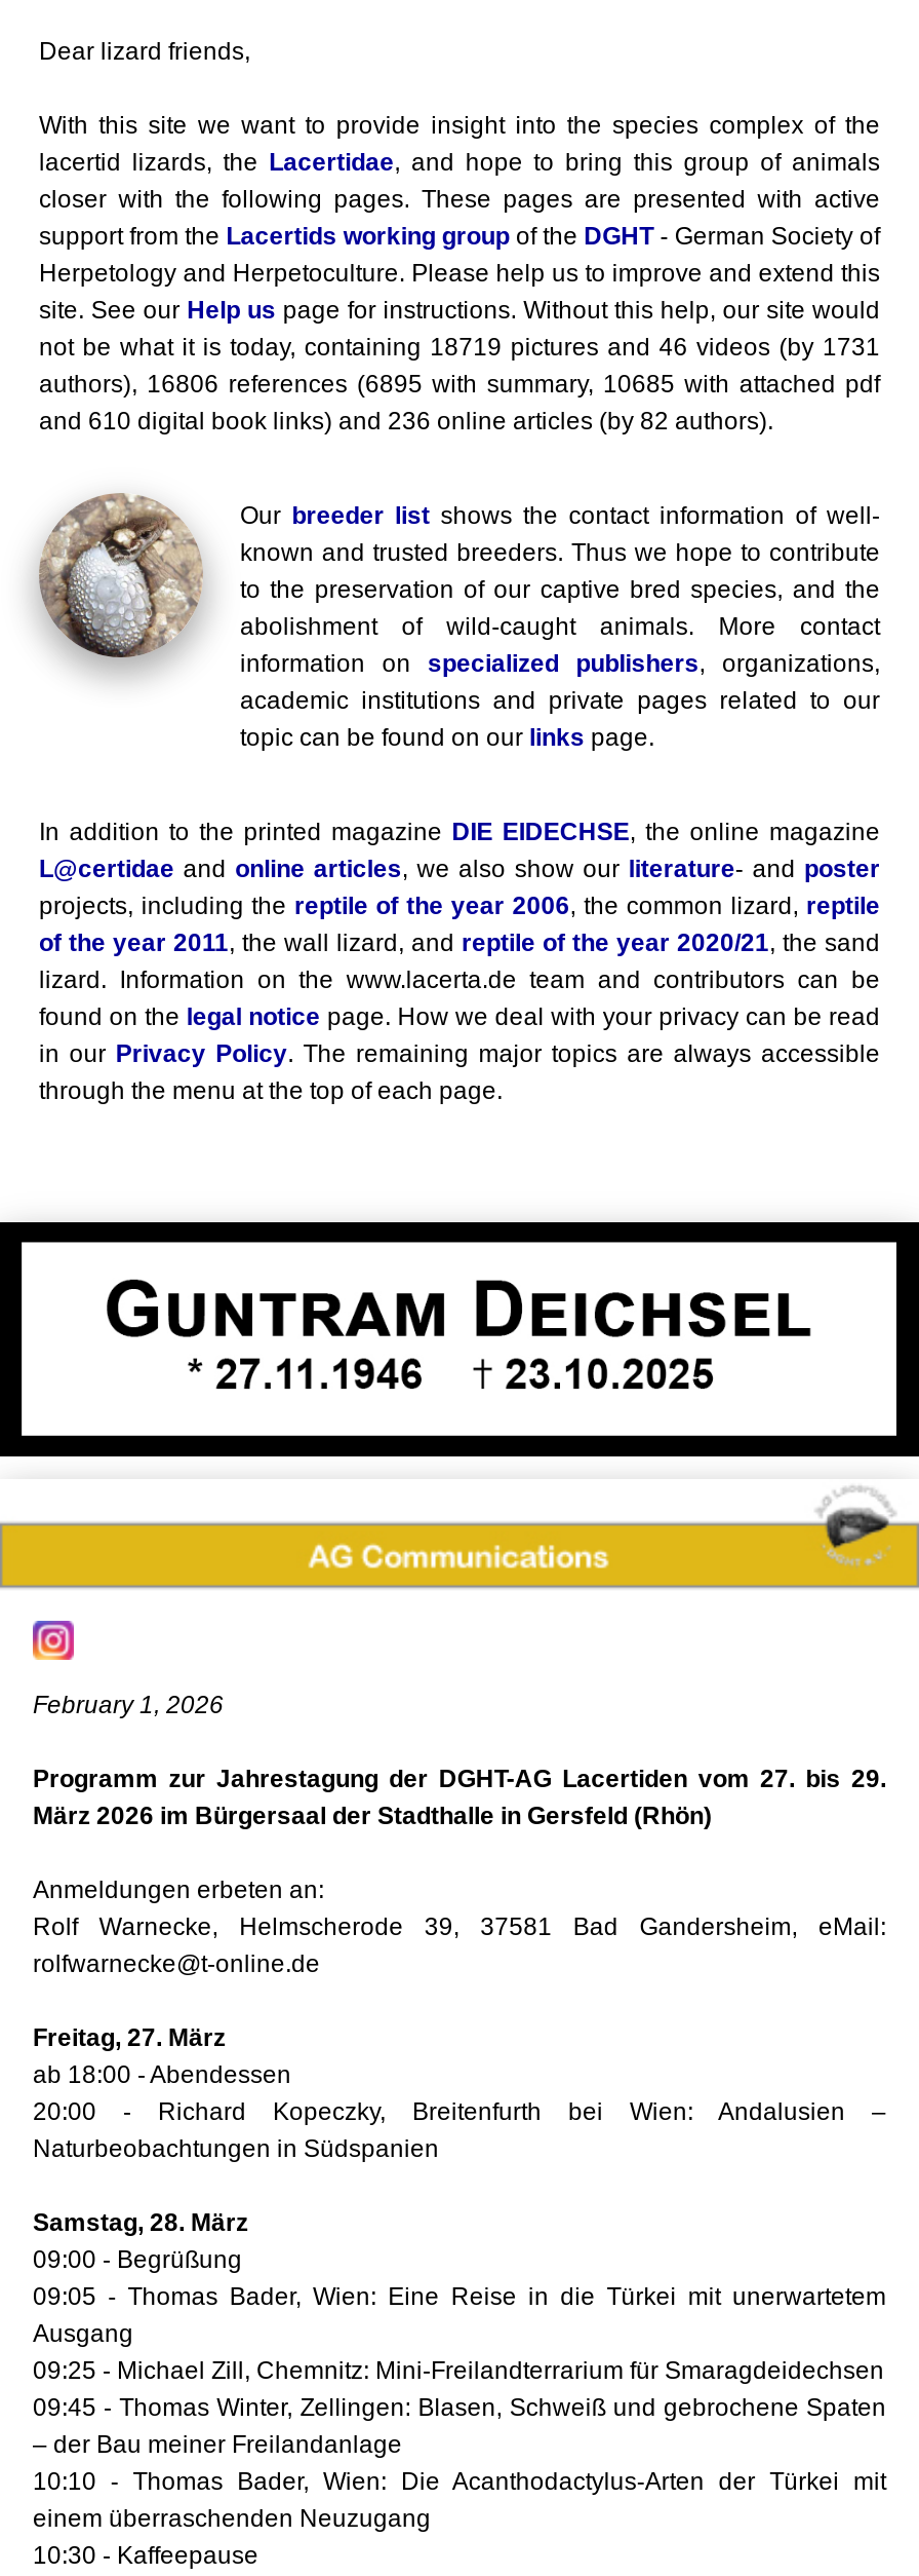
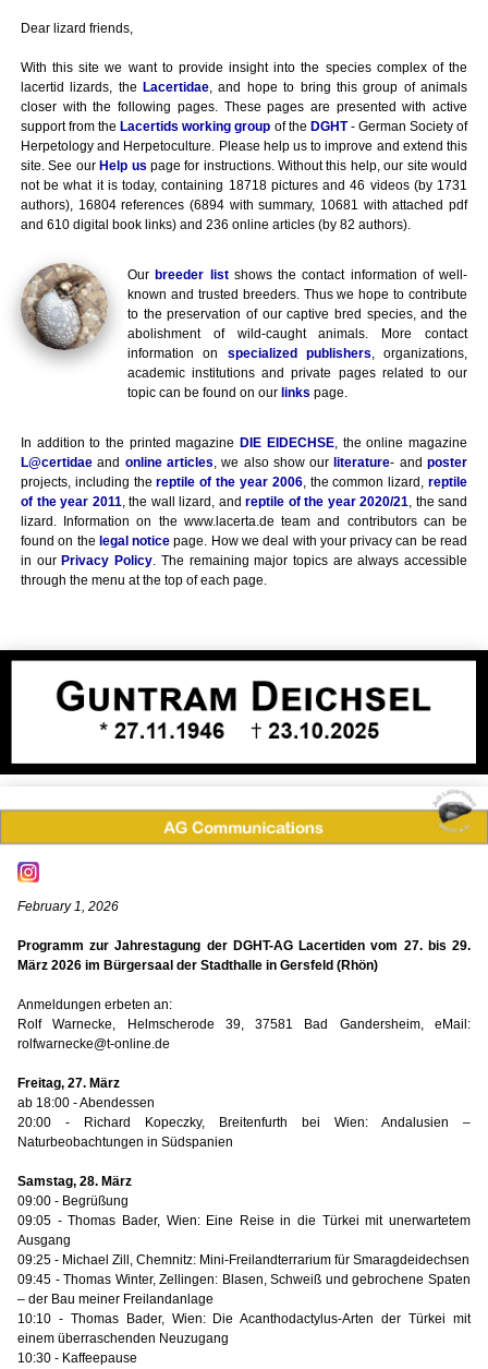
[39,333,880,362] not be what it is today, containing 18719 pictures and 46 videos (by 1731 -> [21,178,467,193] not be what it is today, containing 18718 pictures and 46 videos (by 1731
[39,370,880,399] authors), 16806 references (6895 with summary, 10685 with attached pdf -> [21,198,467,213] authors), 16804 references (6894 with summary, 10681 with attached pdf

